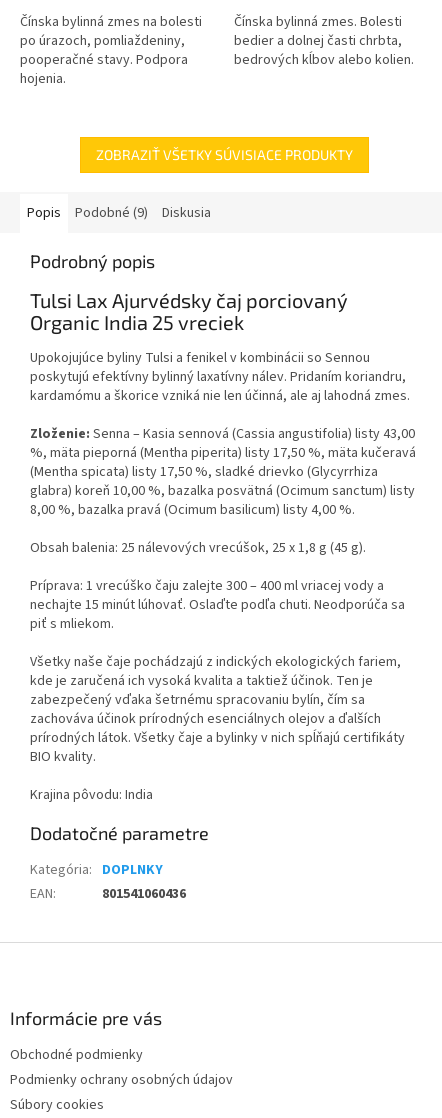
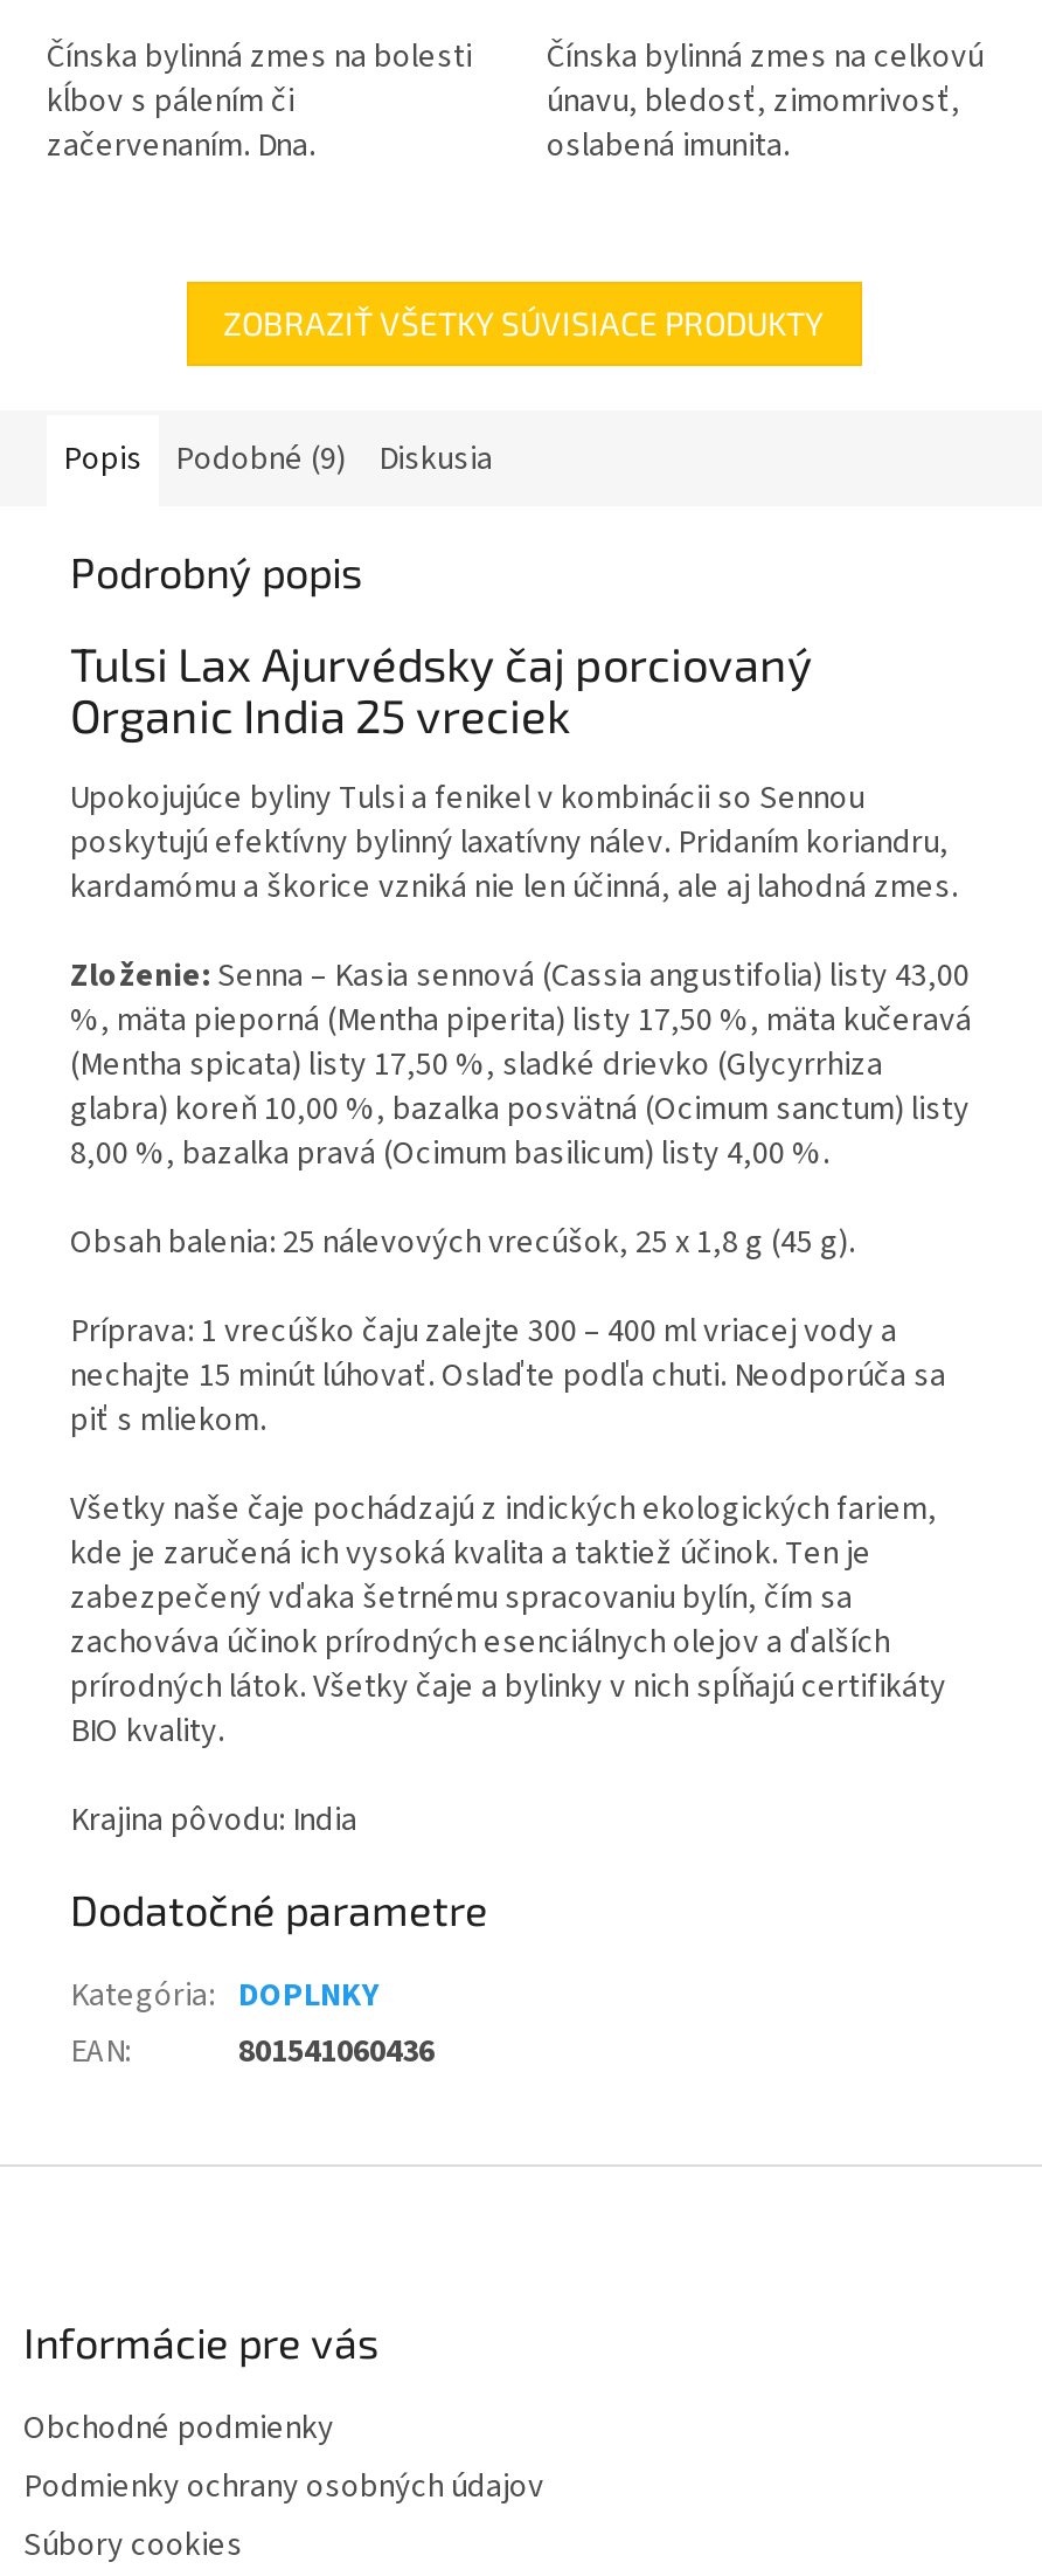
[234,12,414,70] Čínska bylinná zmes. Bolesti | bedier a dolnej časti chrbta, | bedrových kĺbov alebo kolien. -> [547,33,984,169] Čínska bylinná zmes na celkovú | únavu, bledosť, zimomrivosť, | oslabená imunita.
[20,31,188,89] po úrazoch, pomliaždeniny, | pooperačné stavy. Podpora | hojenia. -> [47,77,315,169] kĺbov s pálením či | začervenaním. Dna.

